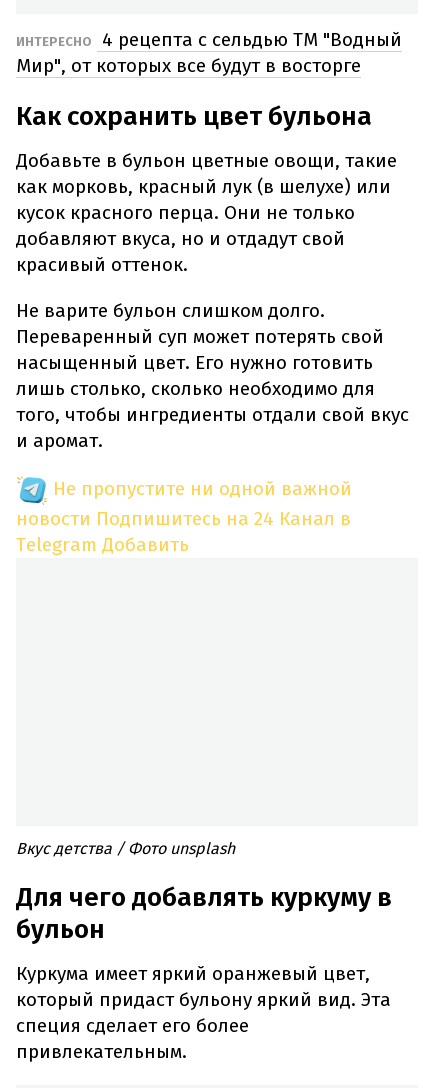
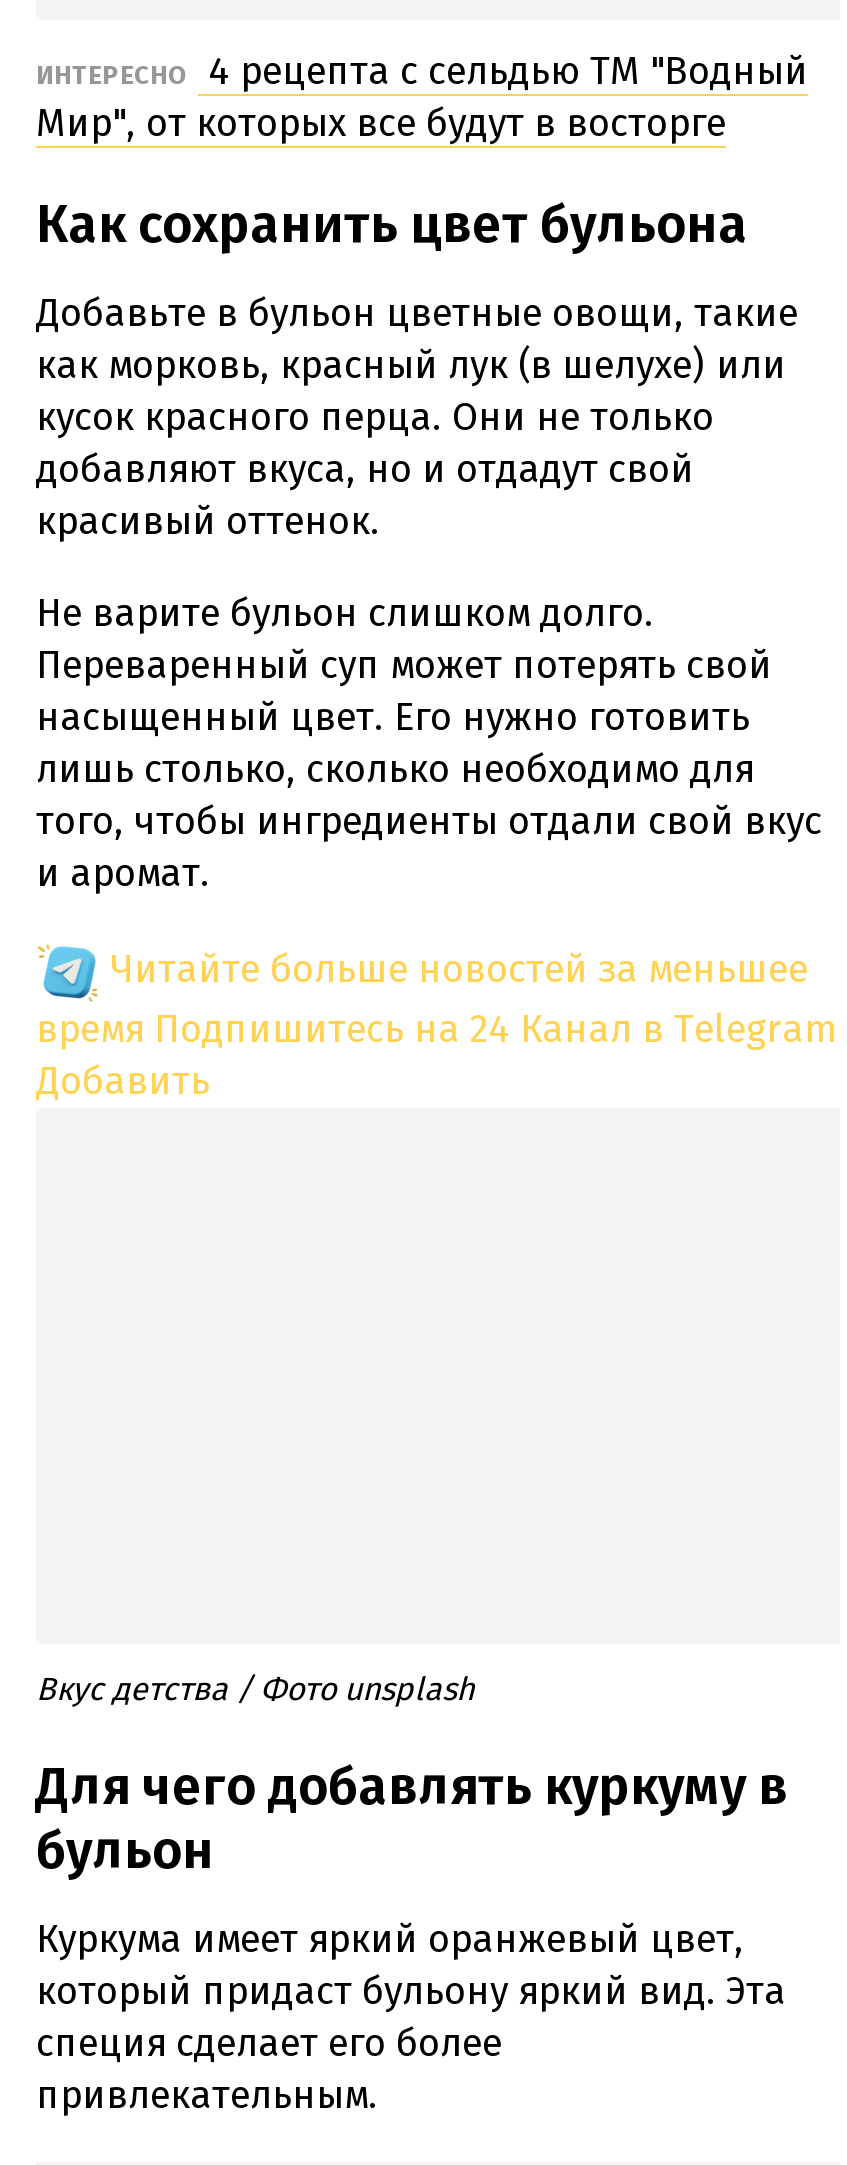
[16,477,352,556] Не пропустите ни одной важной | новости Подпишитесь на 24 Канал в | Telegram Добавить -> [36,946,836,1104] Читайте больше новостей за меньшее | время Подпишитесь на 24 Канал в Telegram | Добавить

